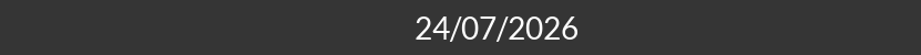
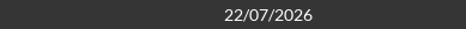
[415,9,579,46] 24/07/2026 -> [224,5,313,24] 22/07/2026

